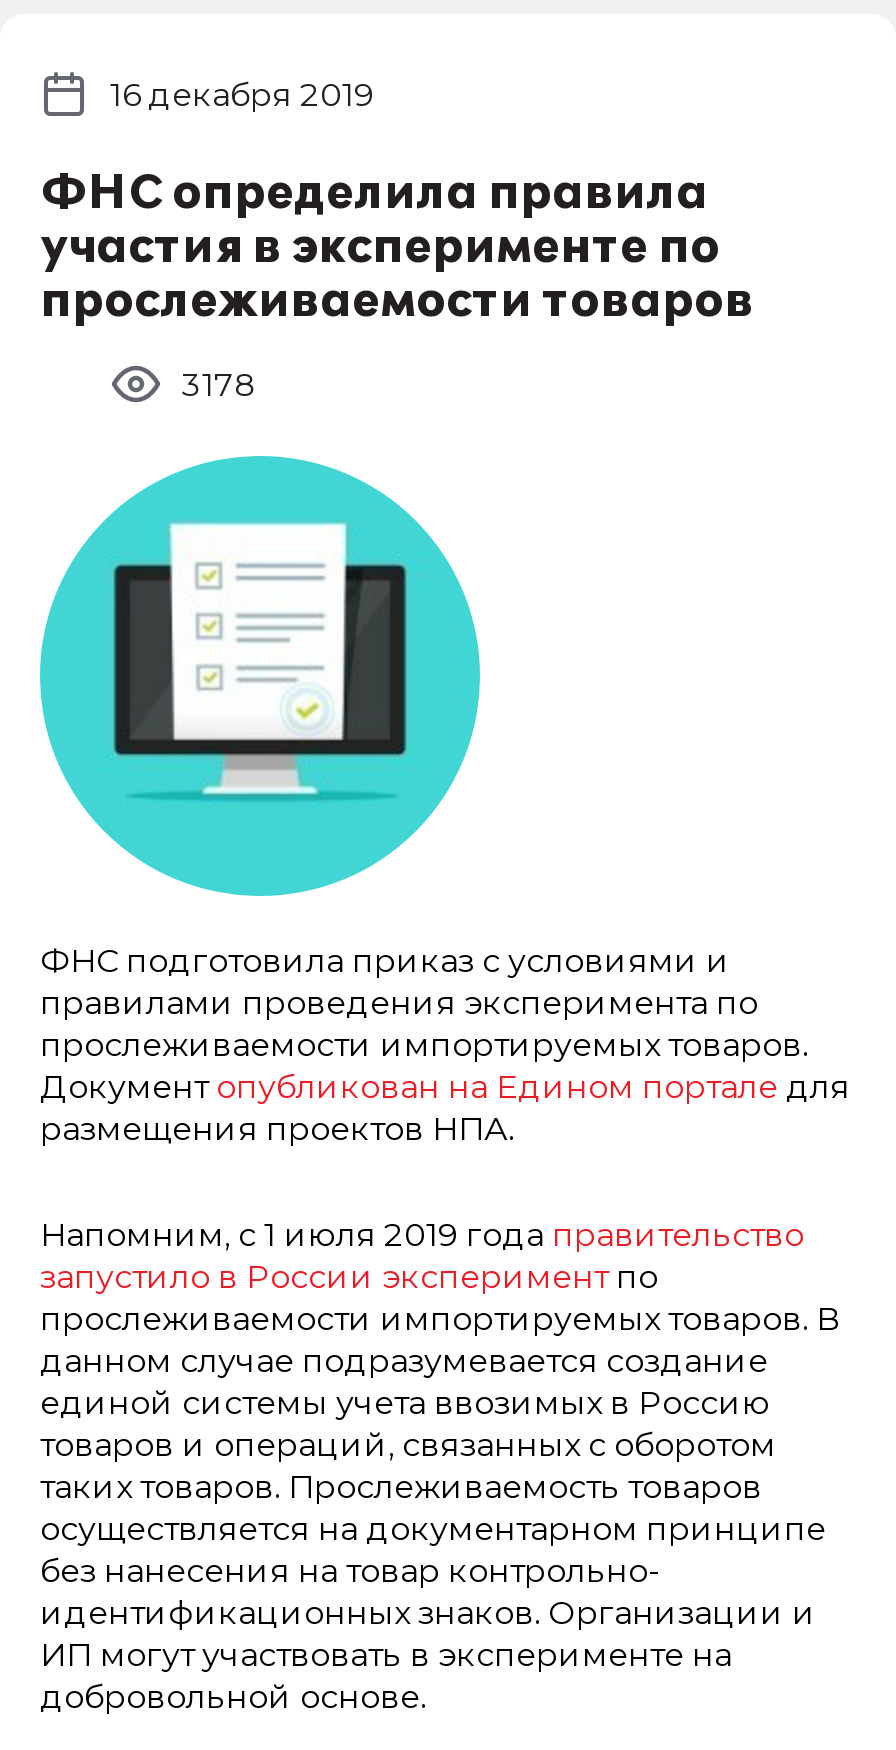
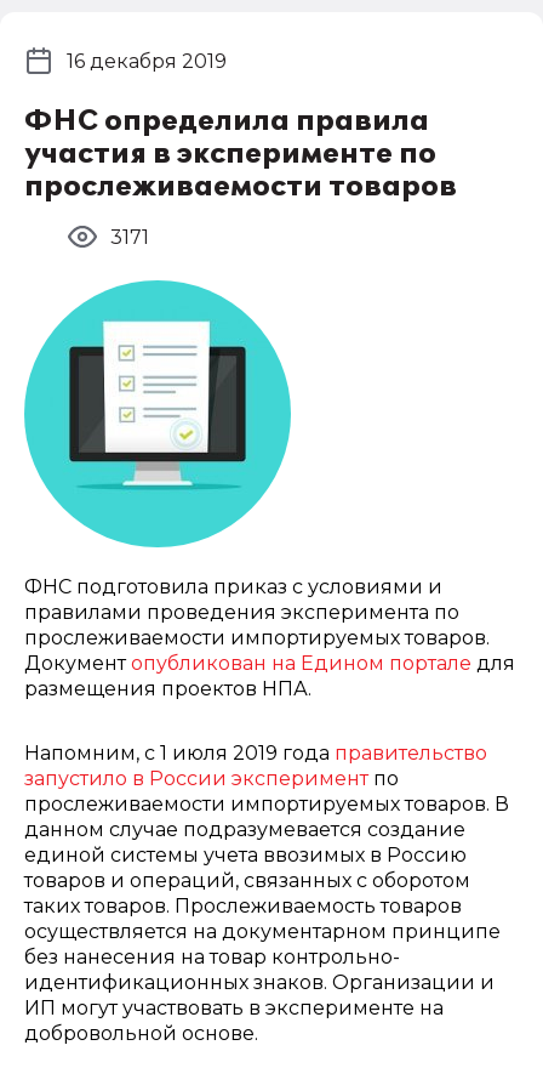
[182,365,256,403] 3178 -> [110,225,149,248] 3171

